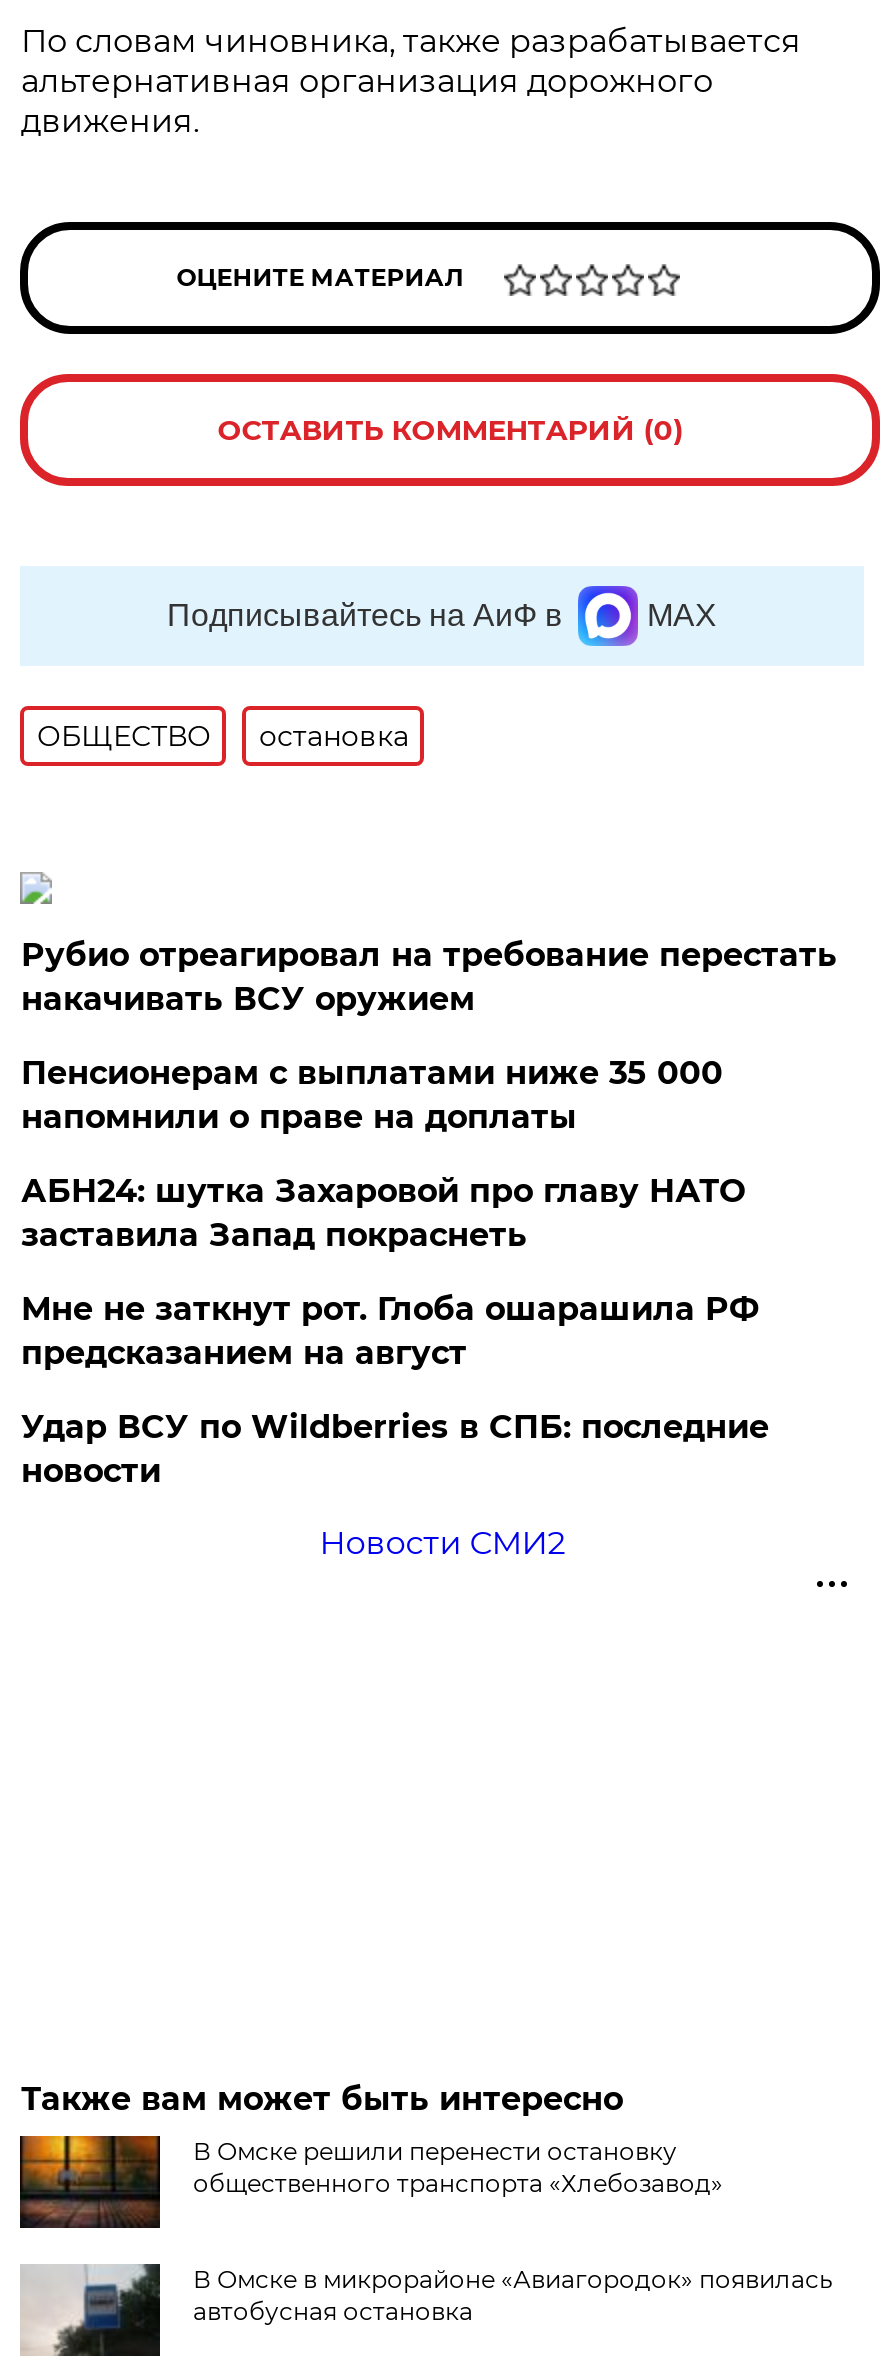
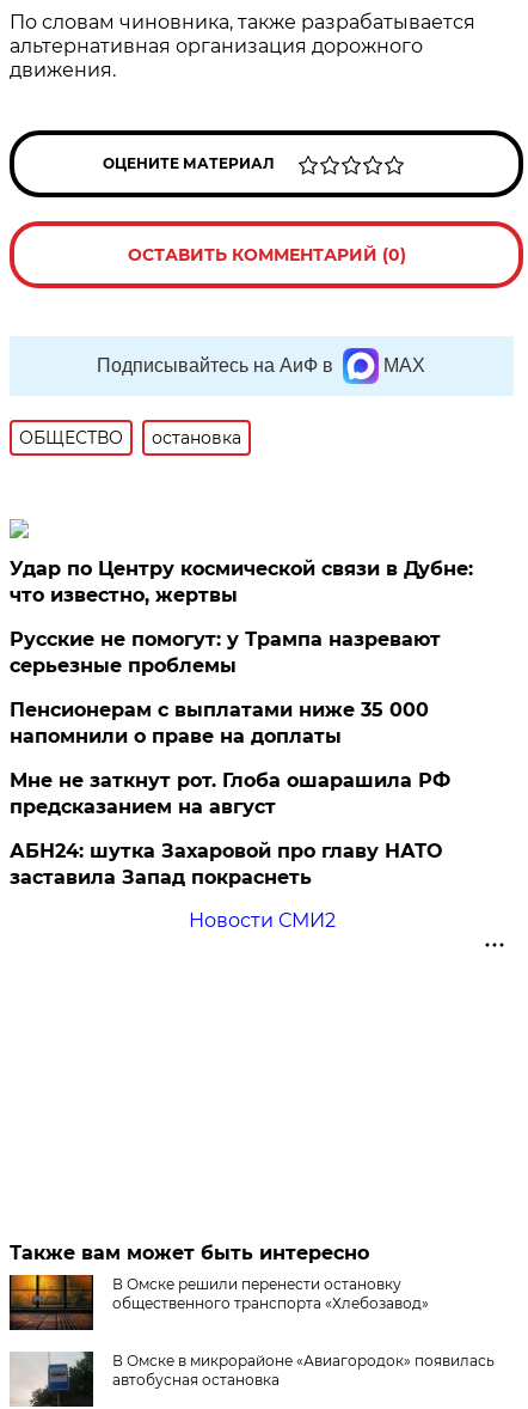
[21,936,837,1018] Рубио отреагировал на требование перестать | накачивать ВСУ оружием -> [10,557,474,677] Удар по Центру космической связи в Дубне: | что известно, жертвы | Русские не помогут: у Трампа назревают | серьезные проблемы
moved [21,1054,723,1136] -> [10,699,429,748]: Пенсионерам с выплатами ниже 35 000 | напомнили о праве на доплаты
moved [21,1172,745,1254] -> [10,840,442,889]: АБН24: шутка Захаровой про главу НАТО | заставила Запад покраснеть
[21,1408,769,1490] Удар ВСУ по Wildberries в СПБ: последние | новости -> none

